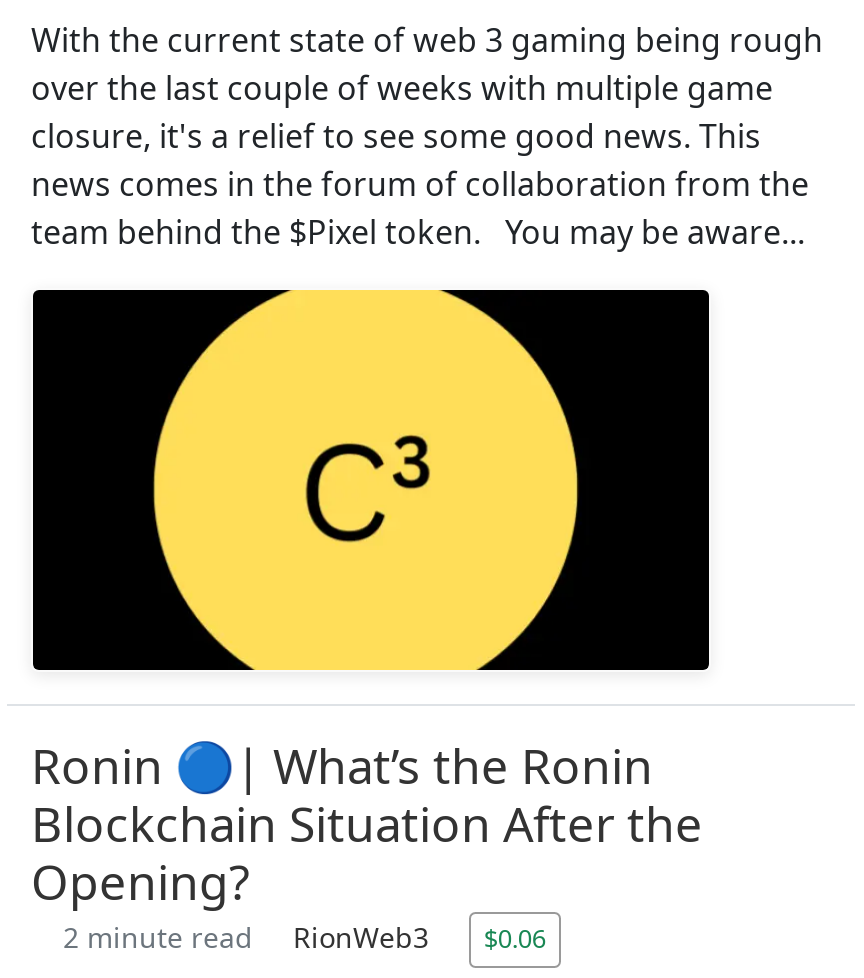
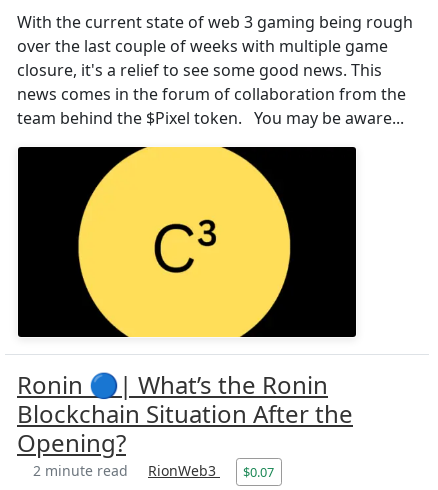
[63,917,546,957] 2 minute read RionWeb3 $0.06 -> [33,461,274,481] 2 minute read RionWeb3 $0.07

